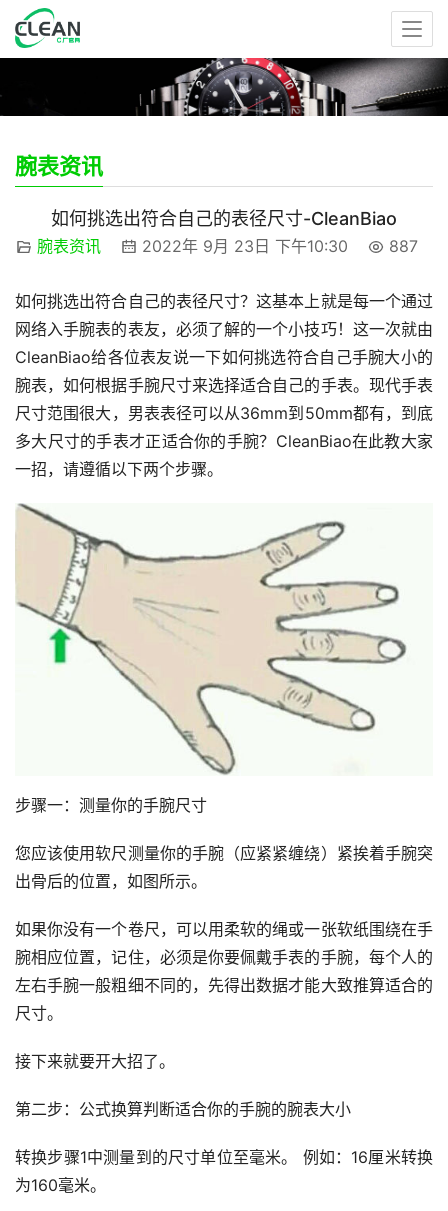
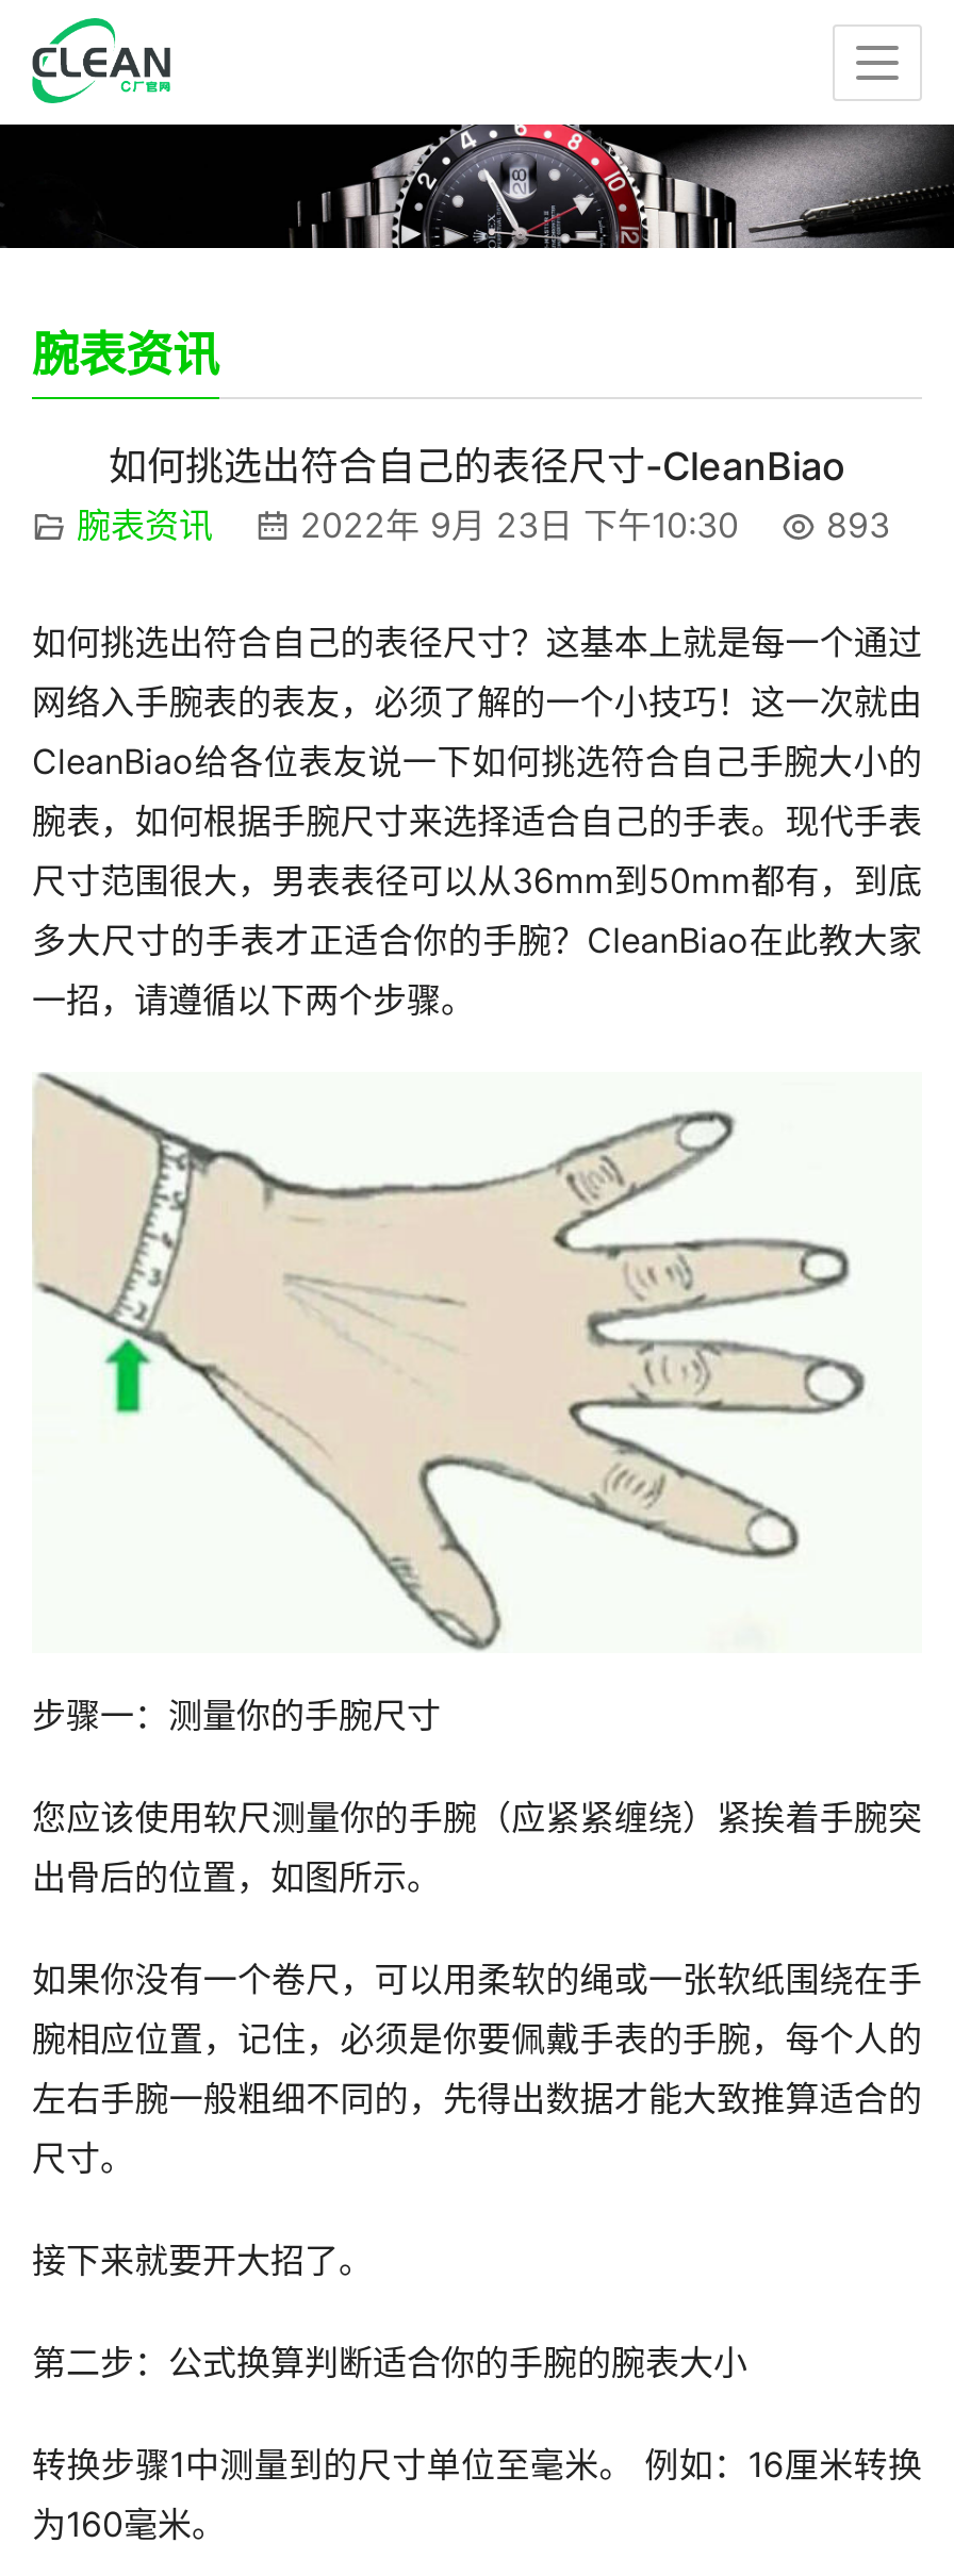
[36,236,417,256] 腕表资讯 2022年 9月 23日 下午10:30 887 -> [77,504,890,547] 腕表资讯 2022年 9月 23日 下午10:30 893

